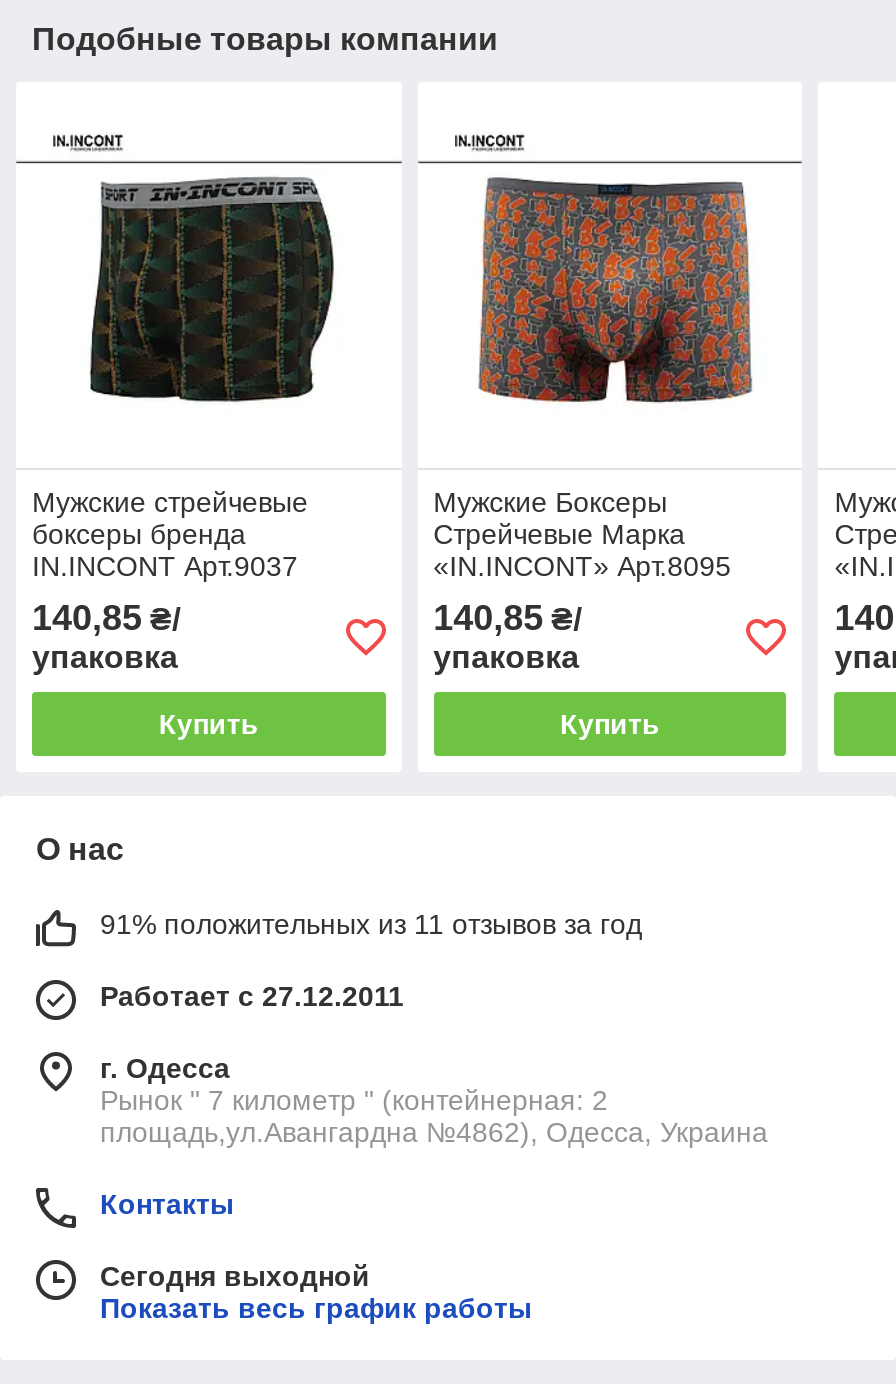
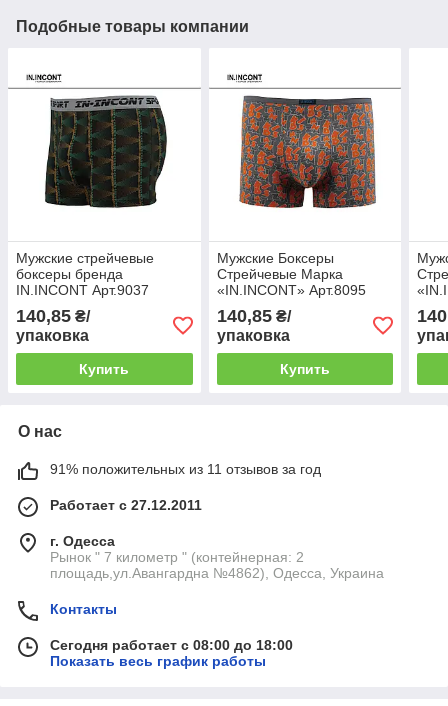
[100,1260,370,1292] Сегодня выходной -> [50,637,293,653] Сегодня работает с 08:00 до 18:00

